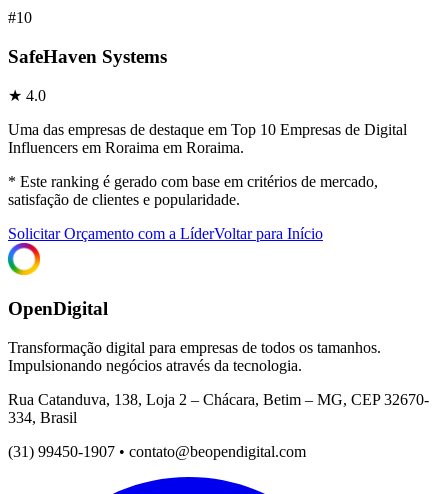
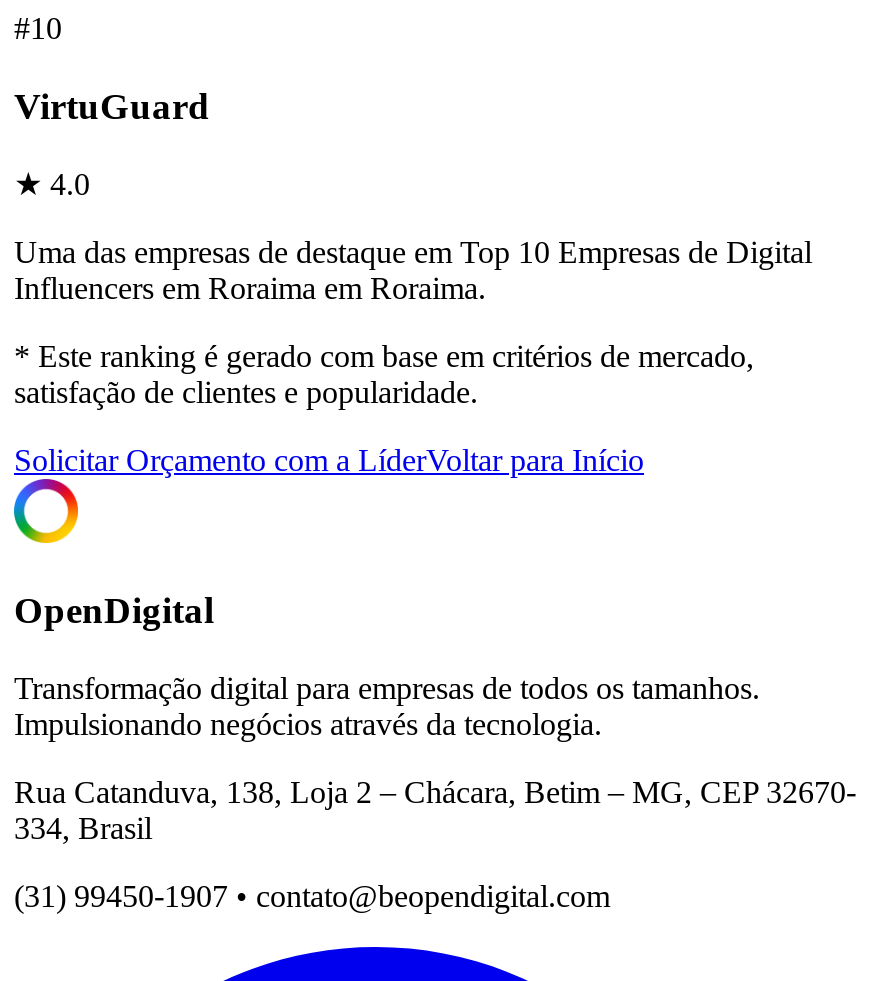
[8,45,167,66] SafeHaven Systems -> [14,84,210,126] VirtuGuard

